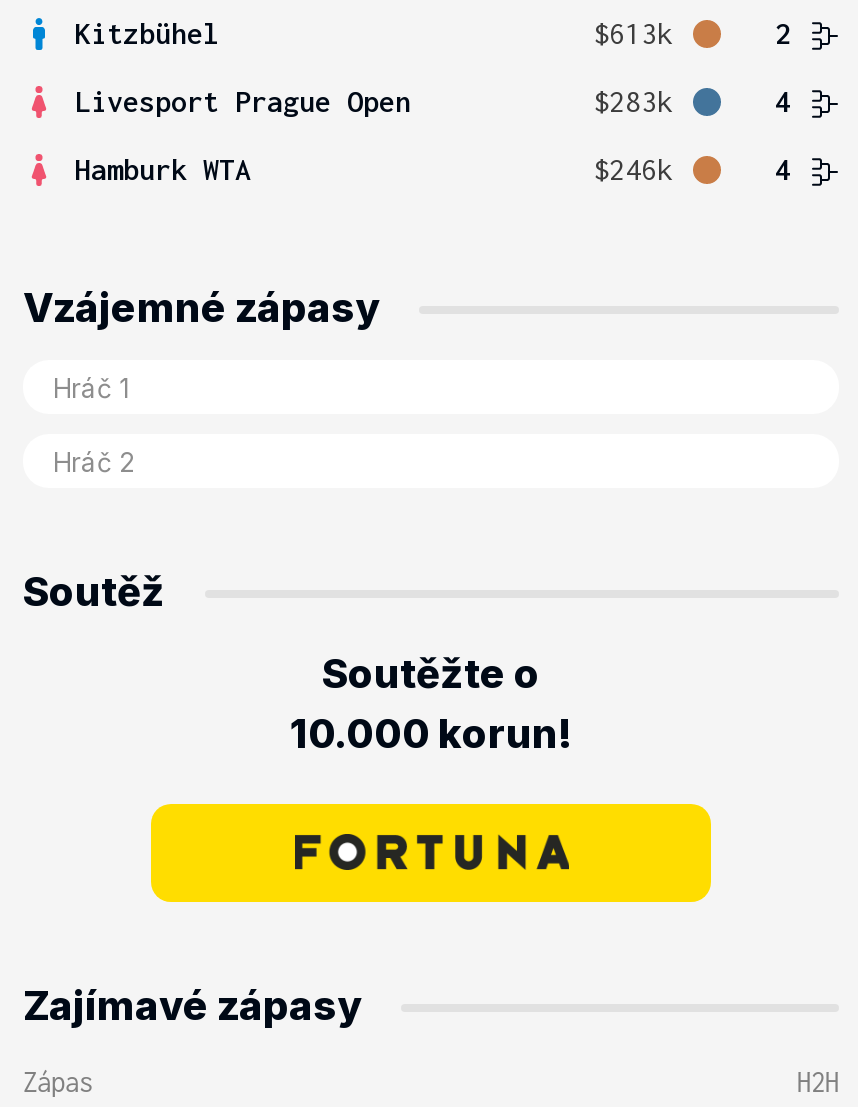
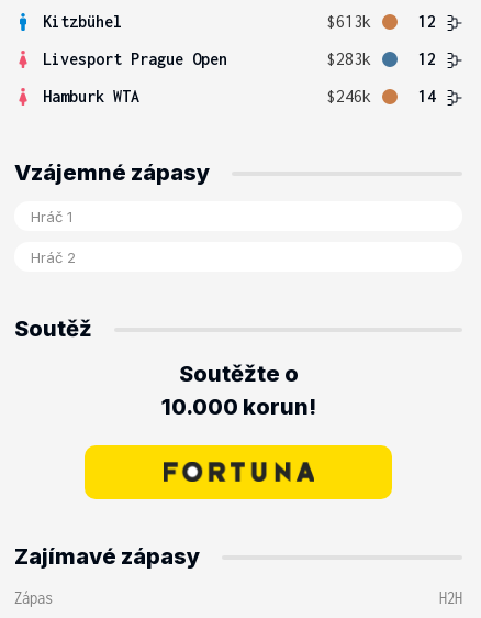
[775,16,791,50] 2 -> [418,12,436,31] 12
[775,84,791,118] 4 -> [418,49,436,68] 12
[775,152,791,186] 4 -> [418,87,436,106] 14

